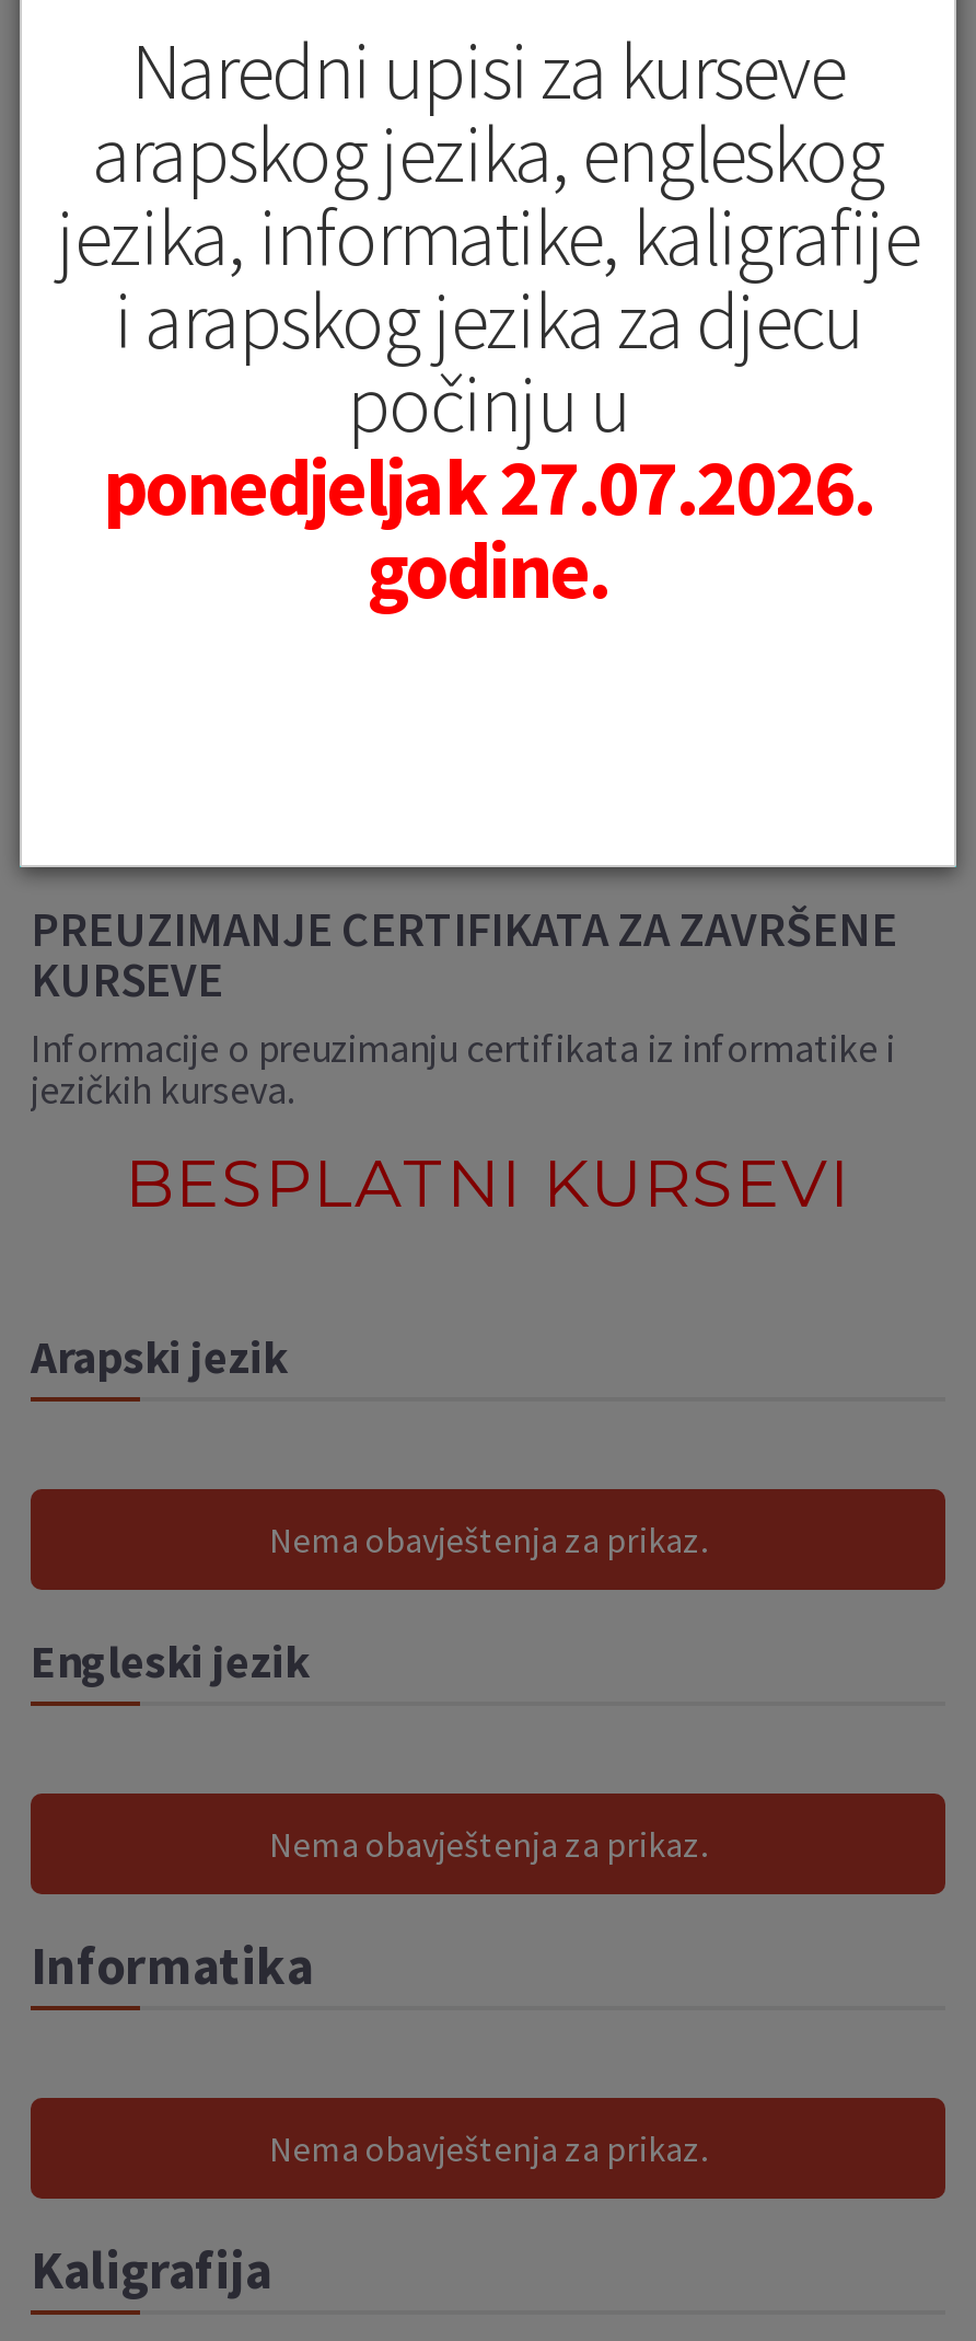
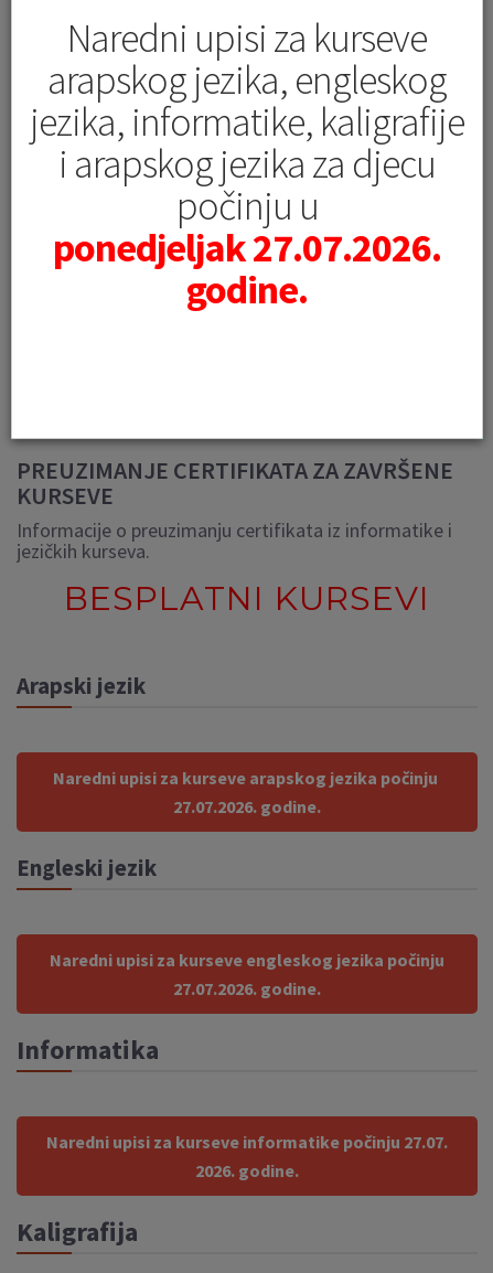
[269,1518,707,1562] Nema obavještenja za prikaz. -> [53,767,441,818] Naredni upisi za kurseve arapskog jezika počinju | 27.07.2026. godine.
[269,1822,707,1866] Nema obavještenja za prikaz. -> [50,949,444,1000] Naredni upisi za kurseve engleskog jezika počinju | 27.07.2026. godine.
[269,2127,707,2170] Nema obavještenja za prikaz. -> [46,1131,448,1182] Naredni upisi za kurseve informatike počinju 27.07. | 2026. godine.

